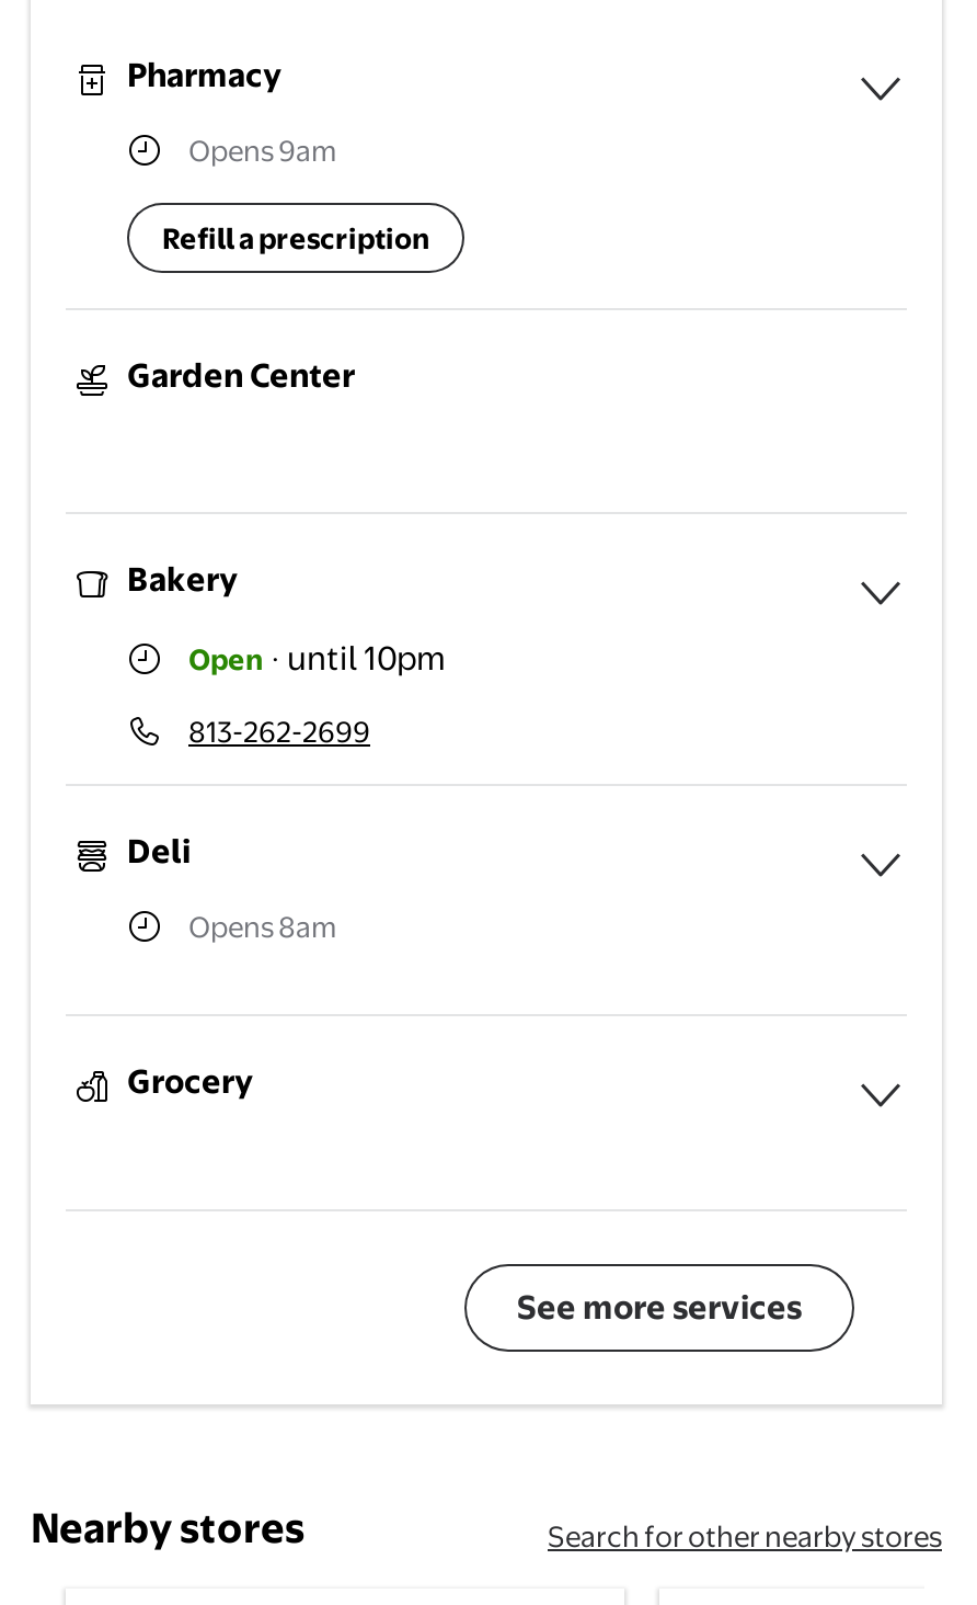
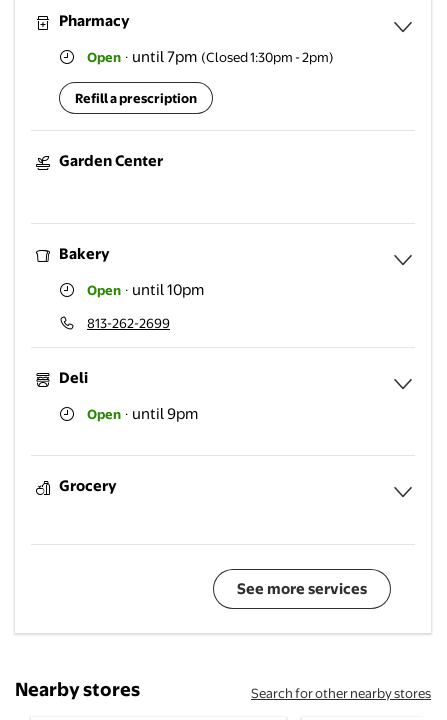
[188,133,337,168] Opens 9am -> [87,47,334,66] Open · until 7pm (Closed 1:30pm - 2pm)
[188,909,337,945] Opens 8am -> [87,404,198,423] Open · until 9pm

